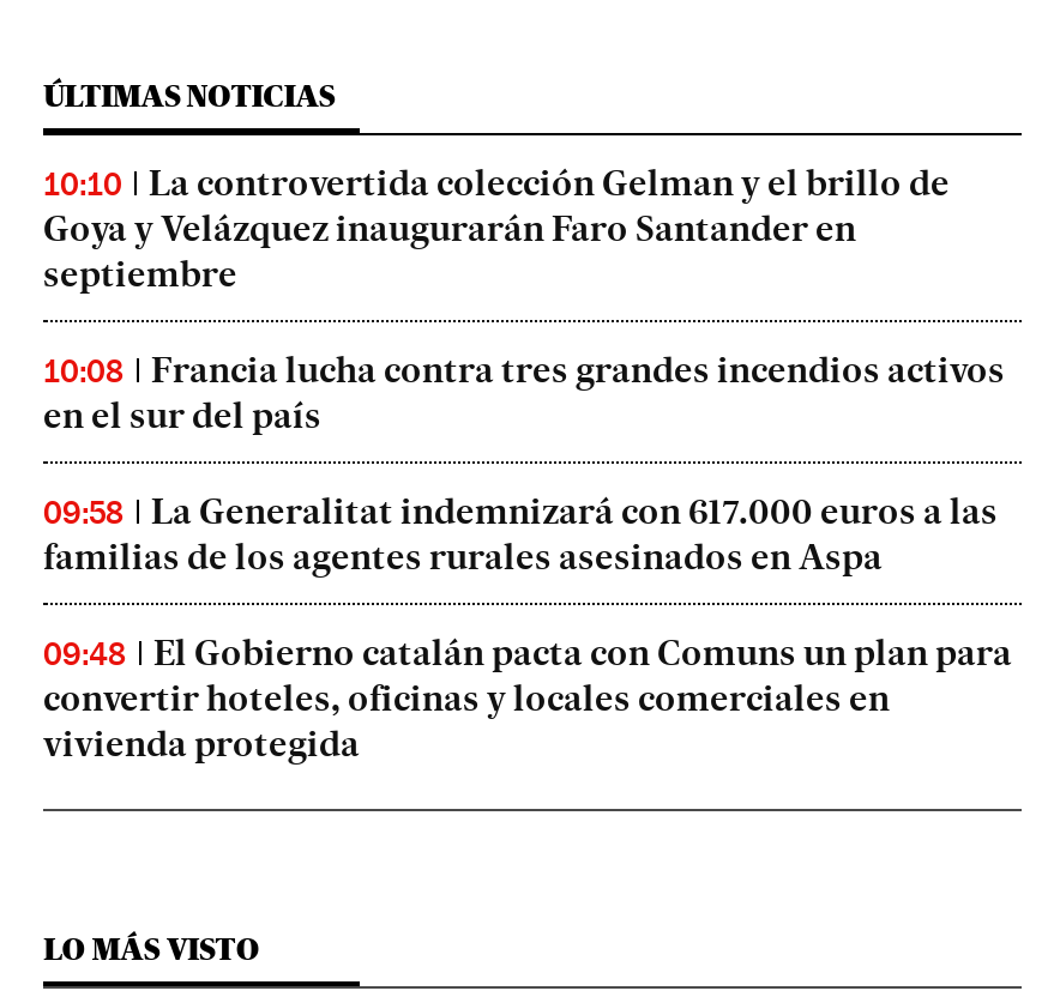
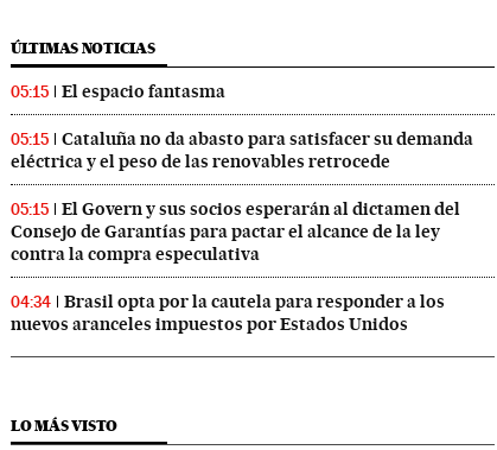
[43,162,950,296] 10:10 | La controvertida colección Gelman y el brillo de | Goya y Velázquez inaugurarán Faro Santander en | septiembre -> [11,81,225,102] 05:15 | El espacio fantasma
[43,348,1005,437] 10:08 | Francia lucha contra tres grandes incendios activos | en el sur del país -> [11,128,473,172] 05:15 | Cataluña no da abasto para satisfacer su demanda | eléctrica y el peso de las renovables retrocede
[43,490,998,579] 09:58 | La Generalitat indemnizará con 617.000 euros a las | familias de los agentes rurales asesinados en Aspa -> [11,198,460,265] 05:15 | El Govern y sus socios esperarán al dictamen del | Consejo de Garantías para pactar el alcance de la ley | contra la compra especulativa
[43,631,1012,765] 09:48 | El Gobierno catalán pacta con Comuns un plan para | convertir hoteles, oficinas y locales comerciales en | vivienda protegida -> [11,291,445,335] 04:34 | Brasil opta por la cautela para responder a los | nuevos aranceles impuestos por Estados Unidos

